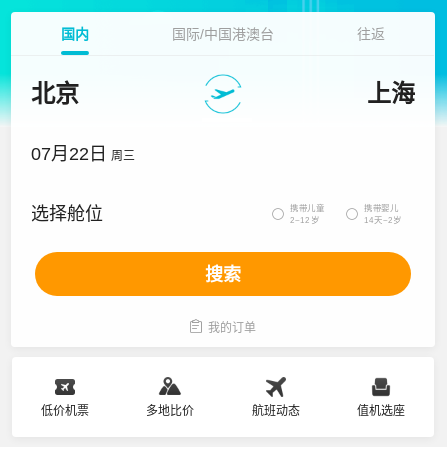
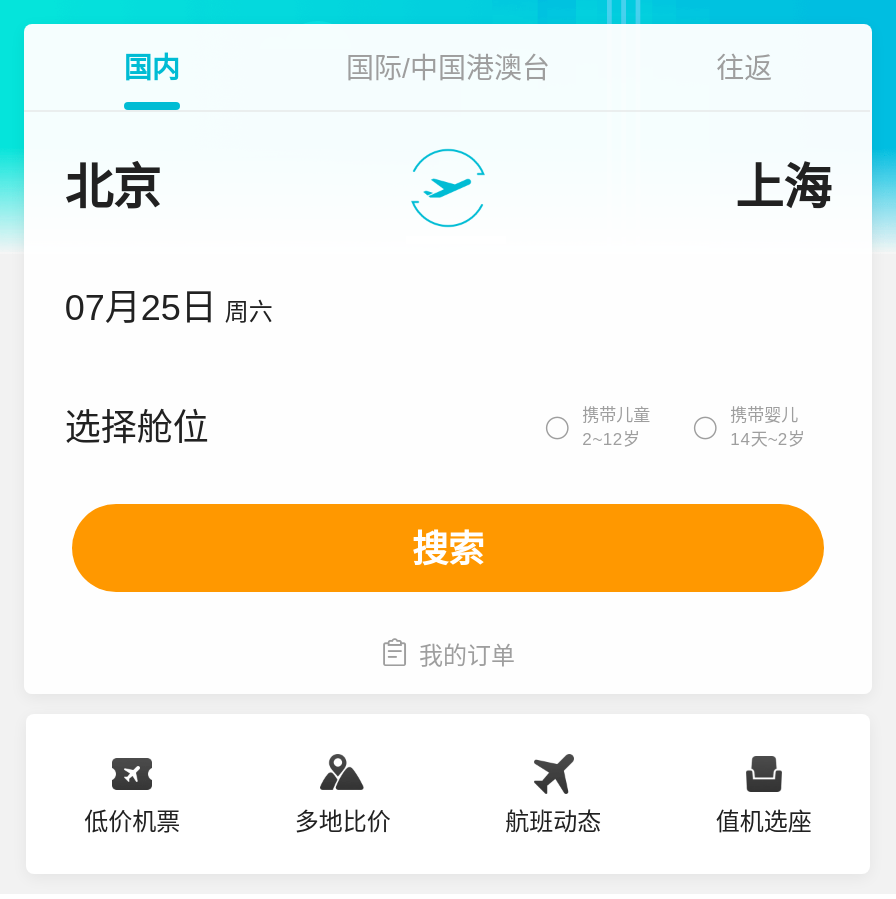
[31,144,135,164] 07月22日 周三 -> [65,288,273,328] 07月25日 周六

